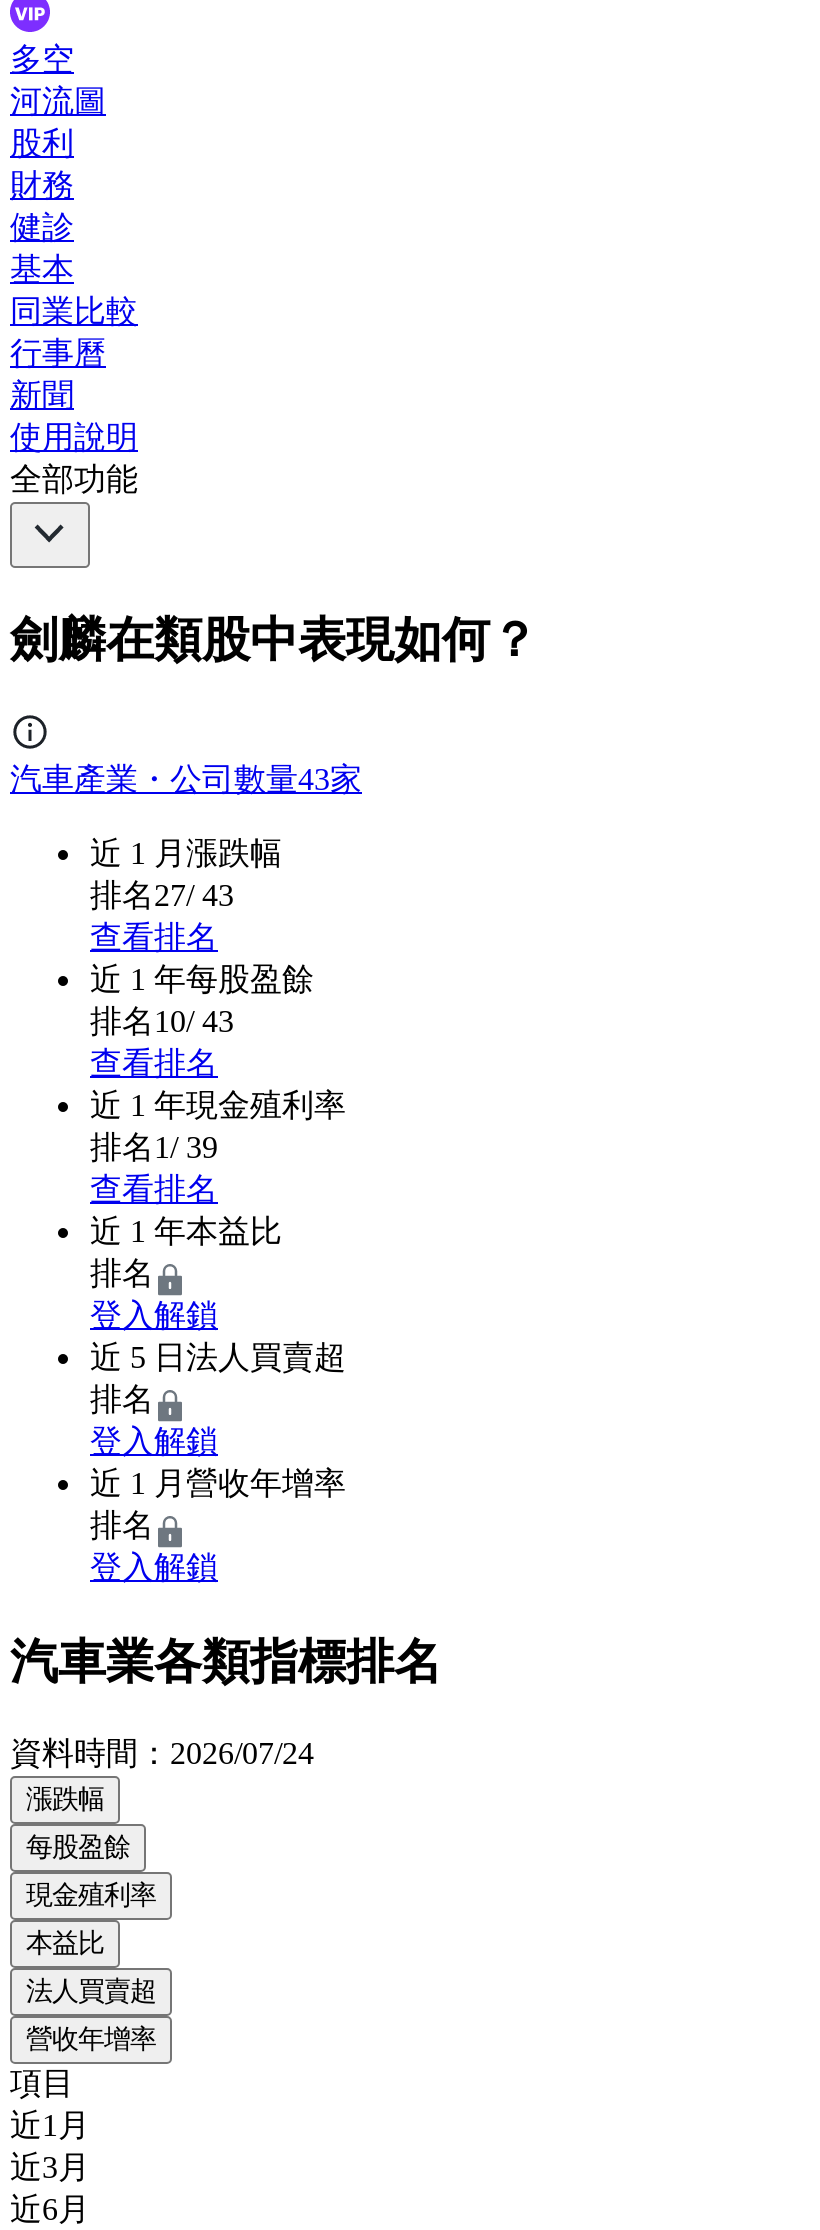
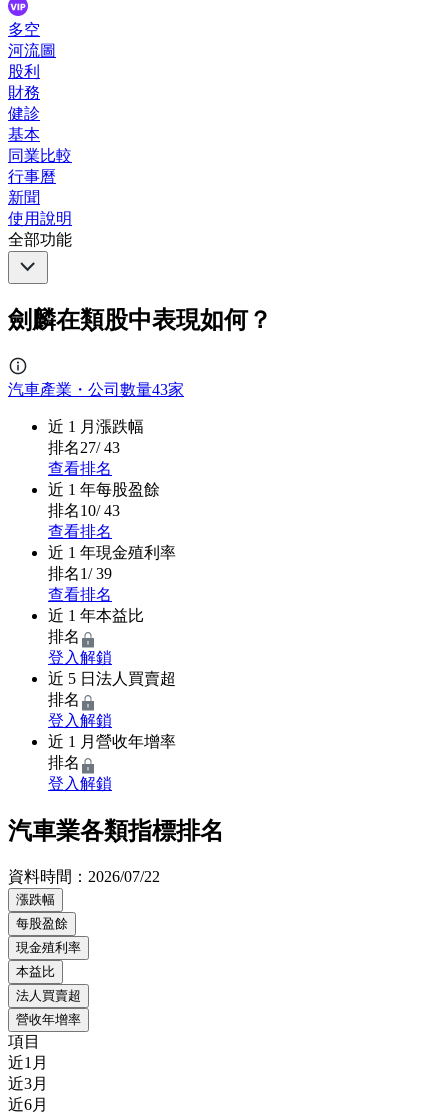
[10,1736,314,1770] 資料時間：2026/07/24 -> [8,868,160,885] 資料時間：2026/07/22

